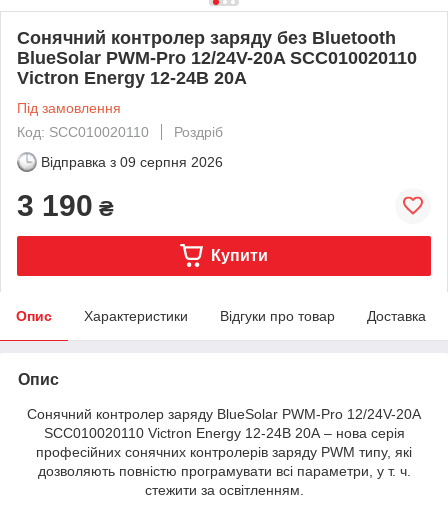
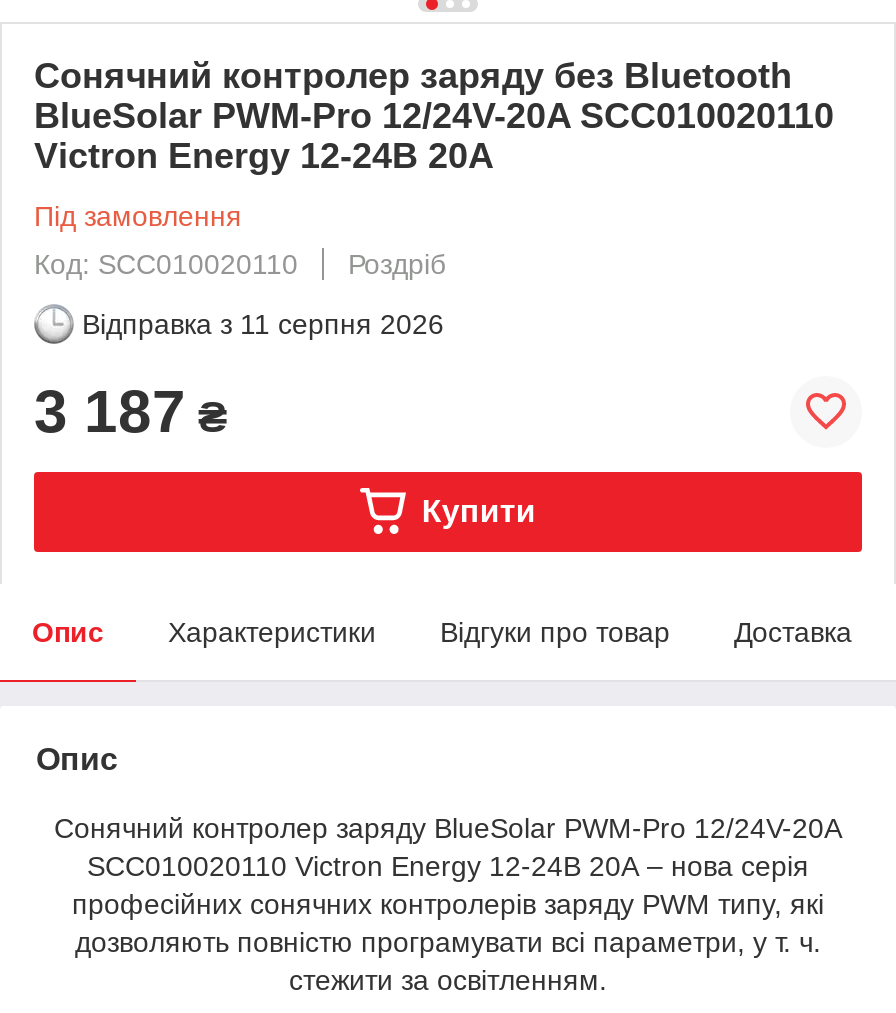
[41,154,223,170] Відправка з 09 серпня 2026 -> [82,308,444,340] Відправка з 11 серпня 2026
[17,189,114,222] 3 190 ₴ -> [34,378,228,444] 3 187 ₴

